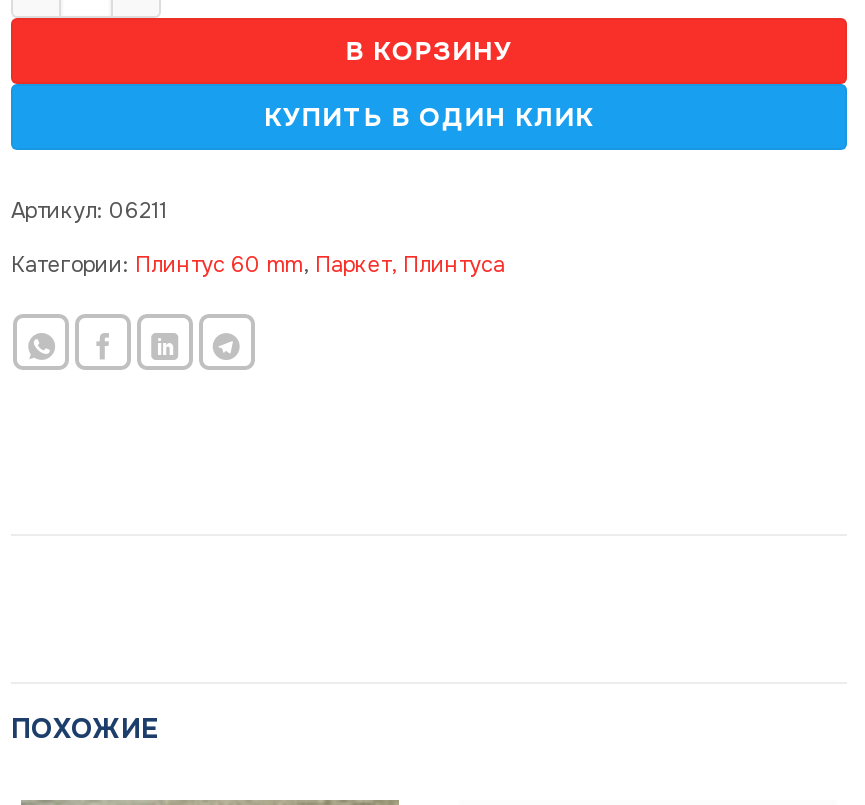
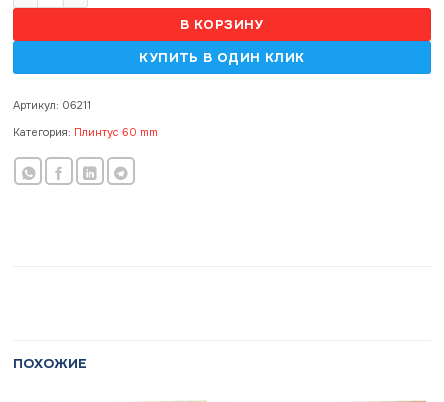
[11,250,505,278] Категории: Плинтус 60 mm, Паркет, Плинтуса -> [13,125,158,139] Категория: Плинтус 60 mm

